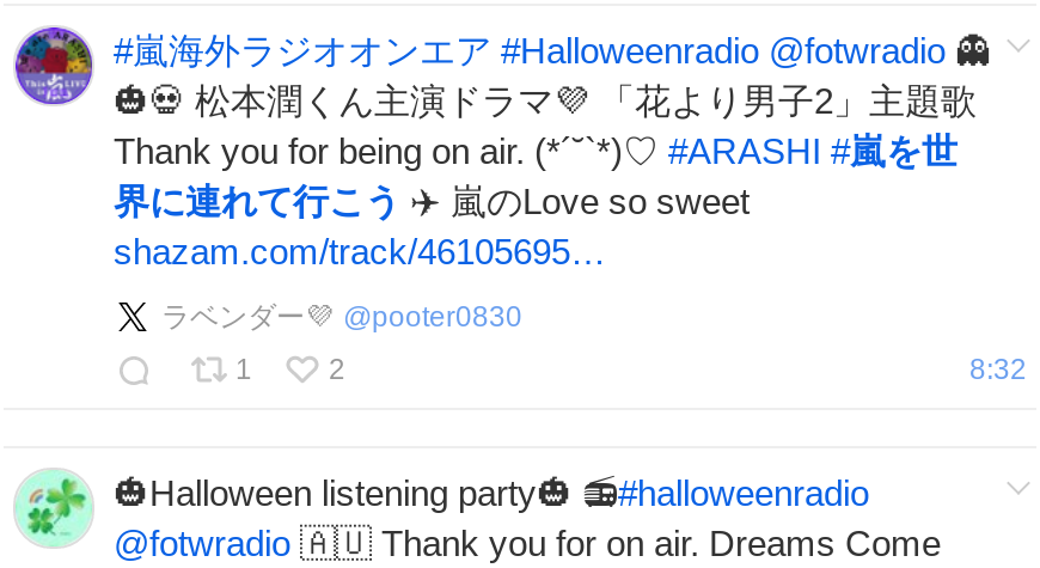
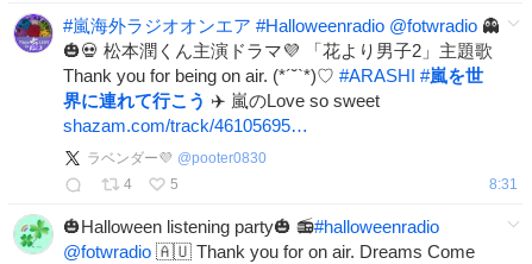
[235,352,252,385] 1 -> [124,175,132,192] 4
[329,352,345,385] 2 -> [170,175,179,192] 5
[969,352,1027,385] 8:32 -> [489,175,518,192] 8:31

